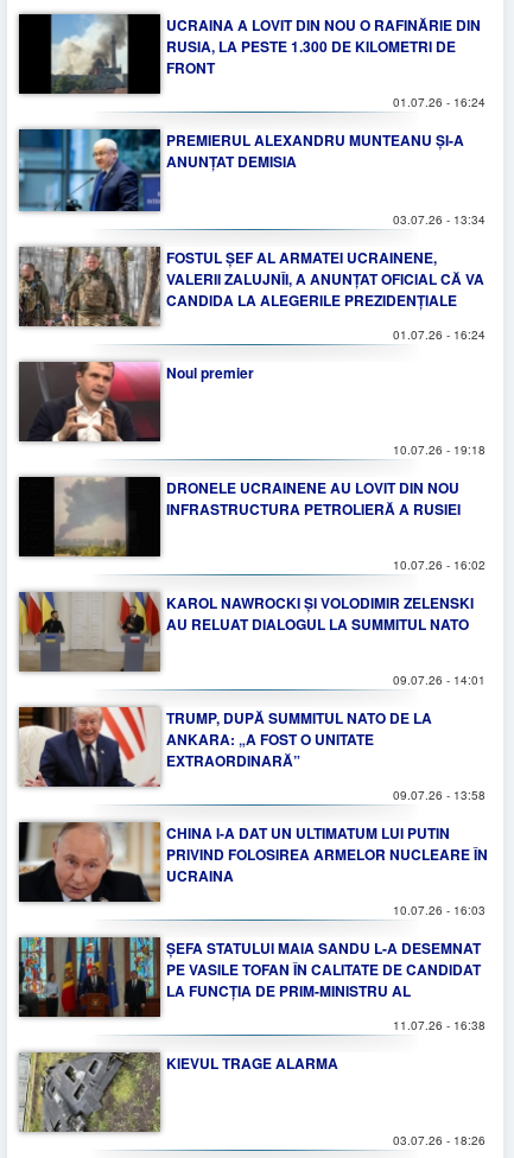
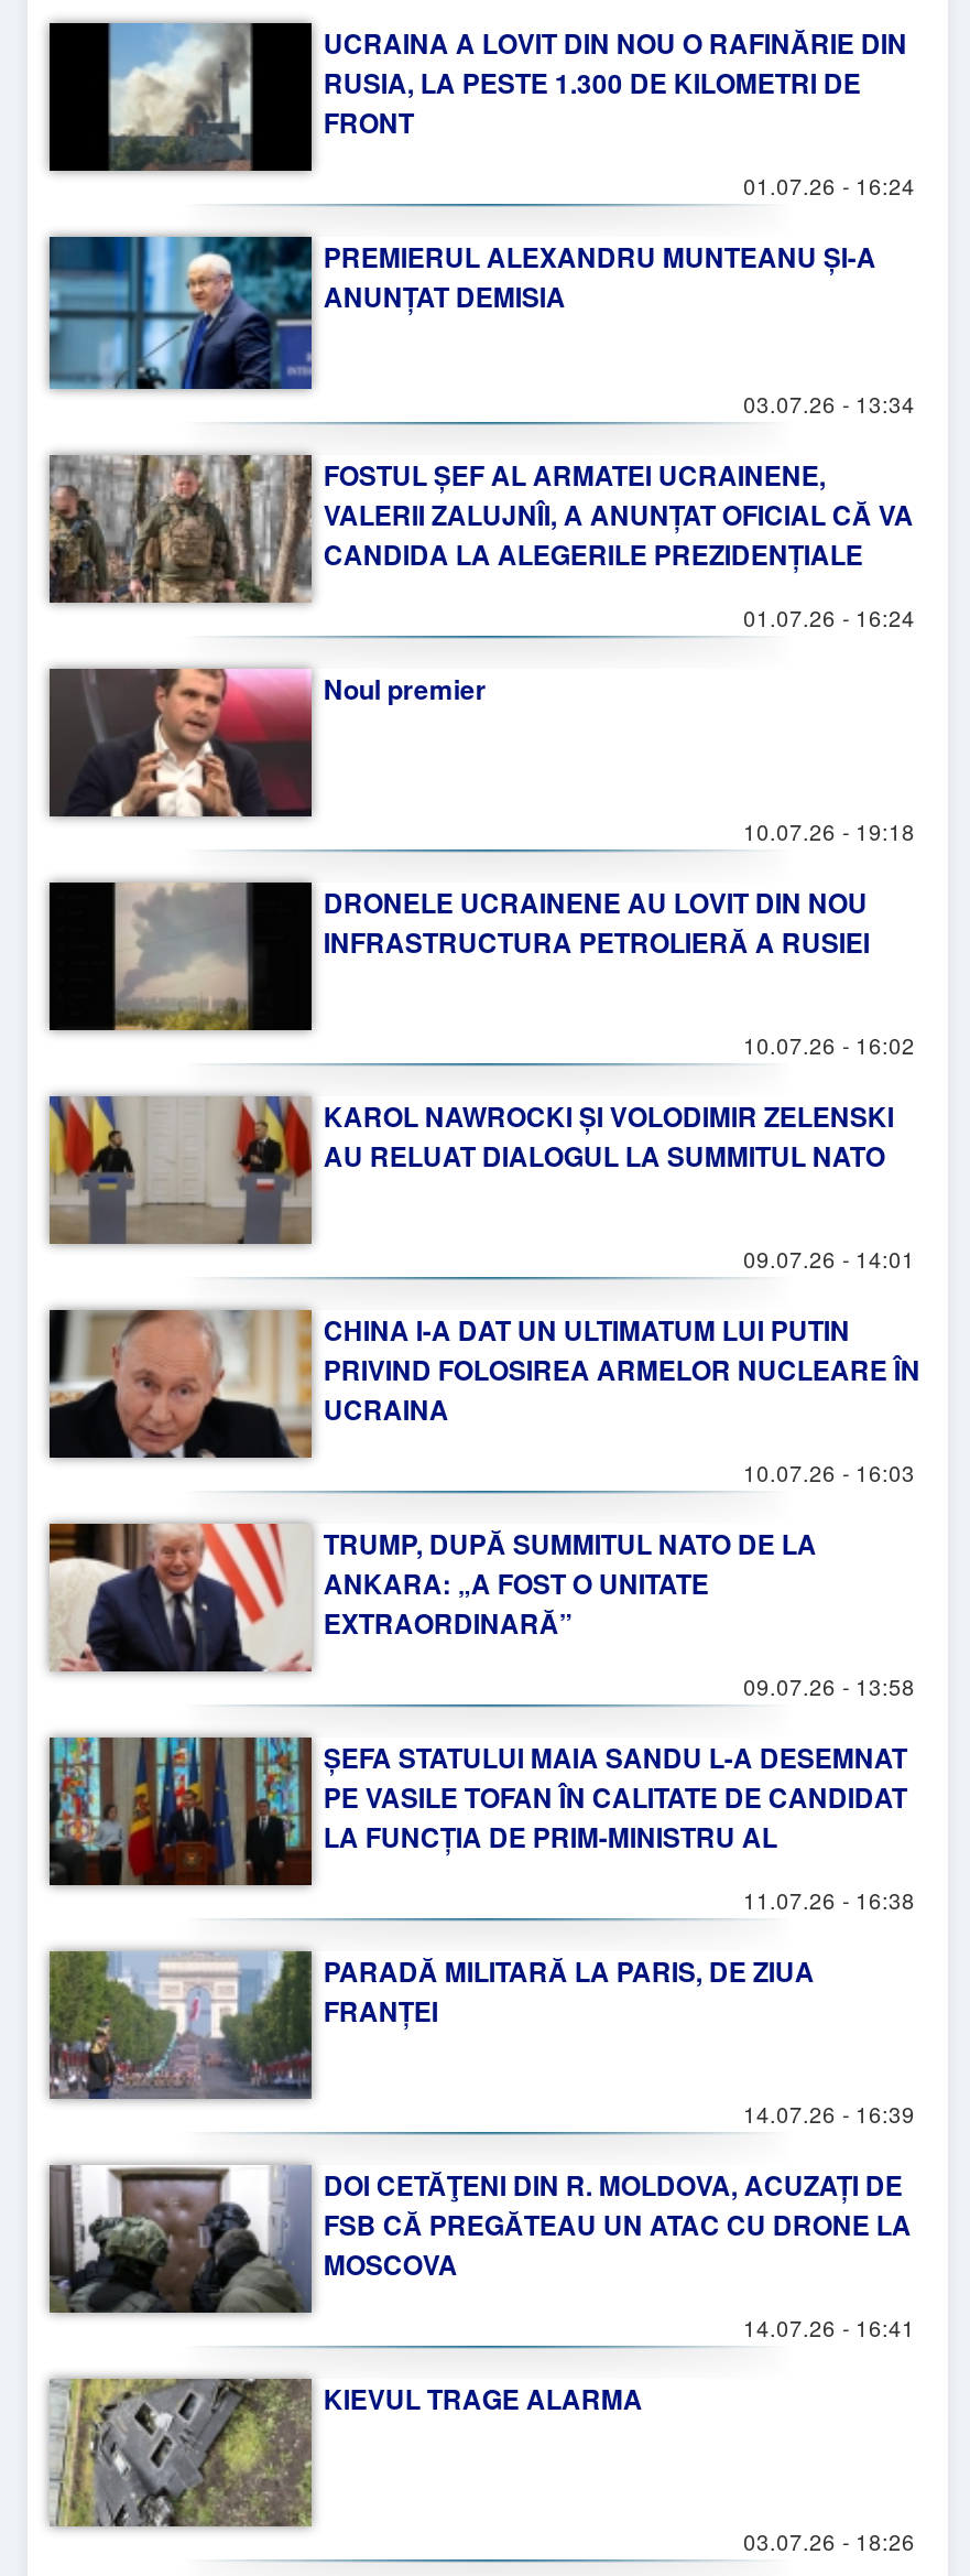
moved [19,822,488,918] -> [47,1310,920,1488]: [image] | CHINA I-A DAT UN ULTIMATUM LUI PUTIN | PRIVIND FOLOSIREA ARMELOR NUCLEARE ÎN | UCRAINA | 10.07.26 - 16:03
none -> [47,1951,915,2343] [image] | PARADĂ MILITARĂ LA PARIS, DE ZIUA | FRANȚEI | 14.07.26 - 16:39 | DOI CETĂŢENI DIN R. MOLDOVA, ACUZAȚI DE | FSB CĂ PREGĂTEAU UN ATAC CU DRONE LA | MOSCOVA | 14.07.26 - 16:41
none -> [50,2165,312,2313] [image]

